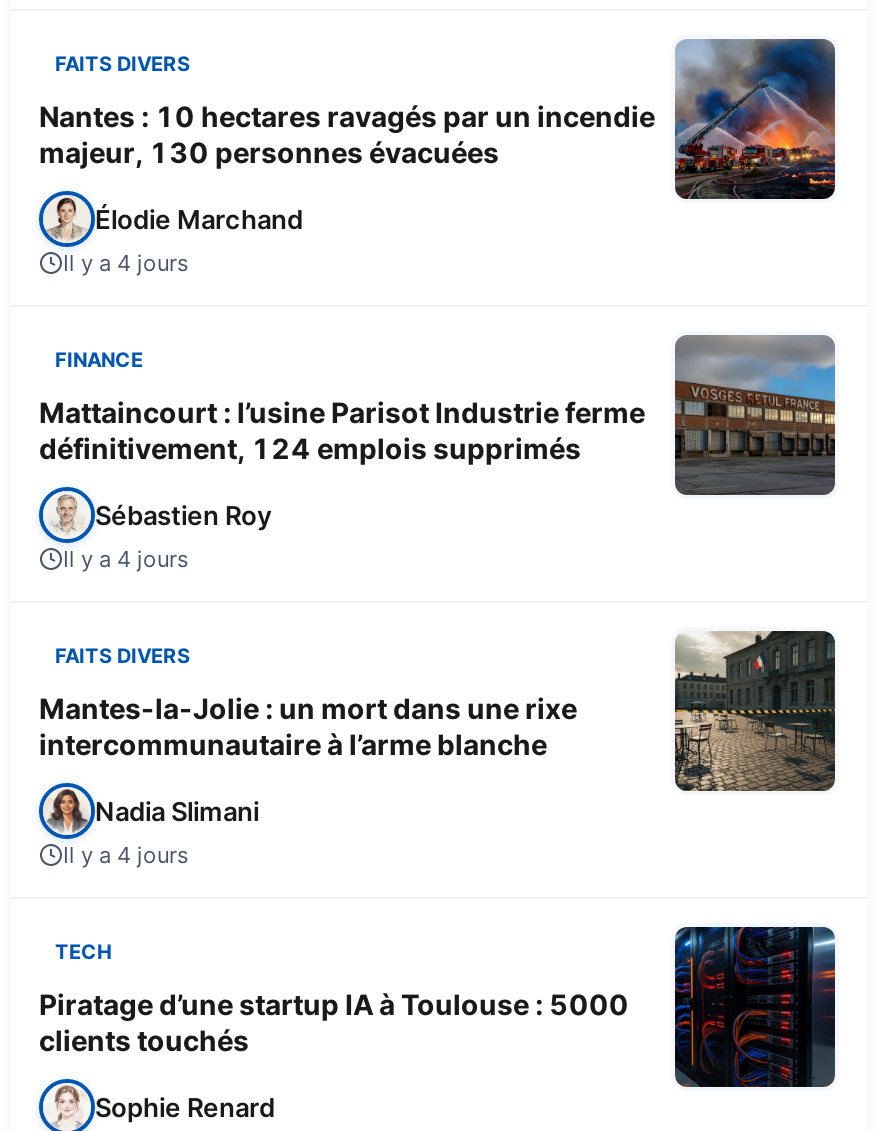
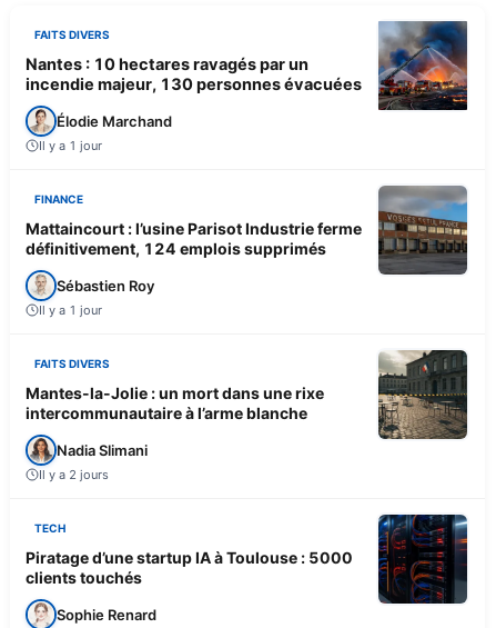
[63,248,189,276] Il y a 4 jours -> [39,137,102,153] Il y a 1 jour
[63,544,189,572] Il y a 4 jours -> [39,302,102,317] Il y a 1 jour
[63,840,189,868] Il y a 4 jours -> [39,466,109,482] Il y a 2 jours

